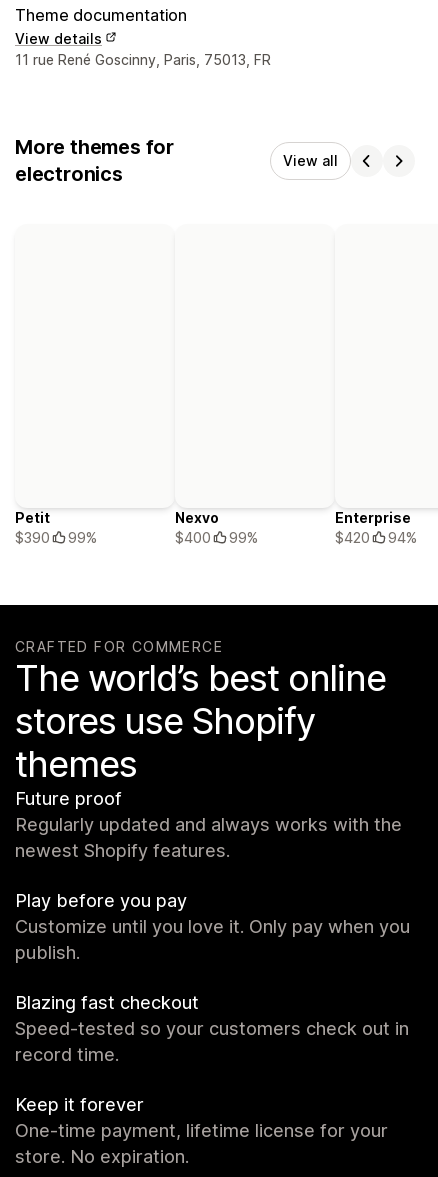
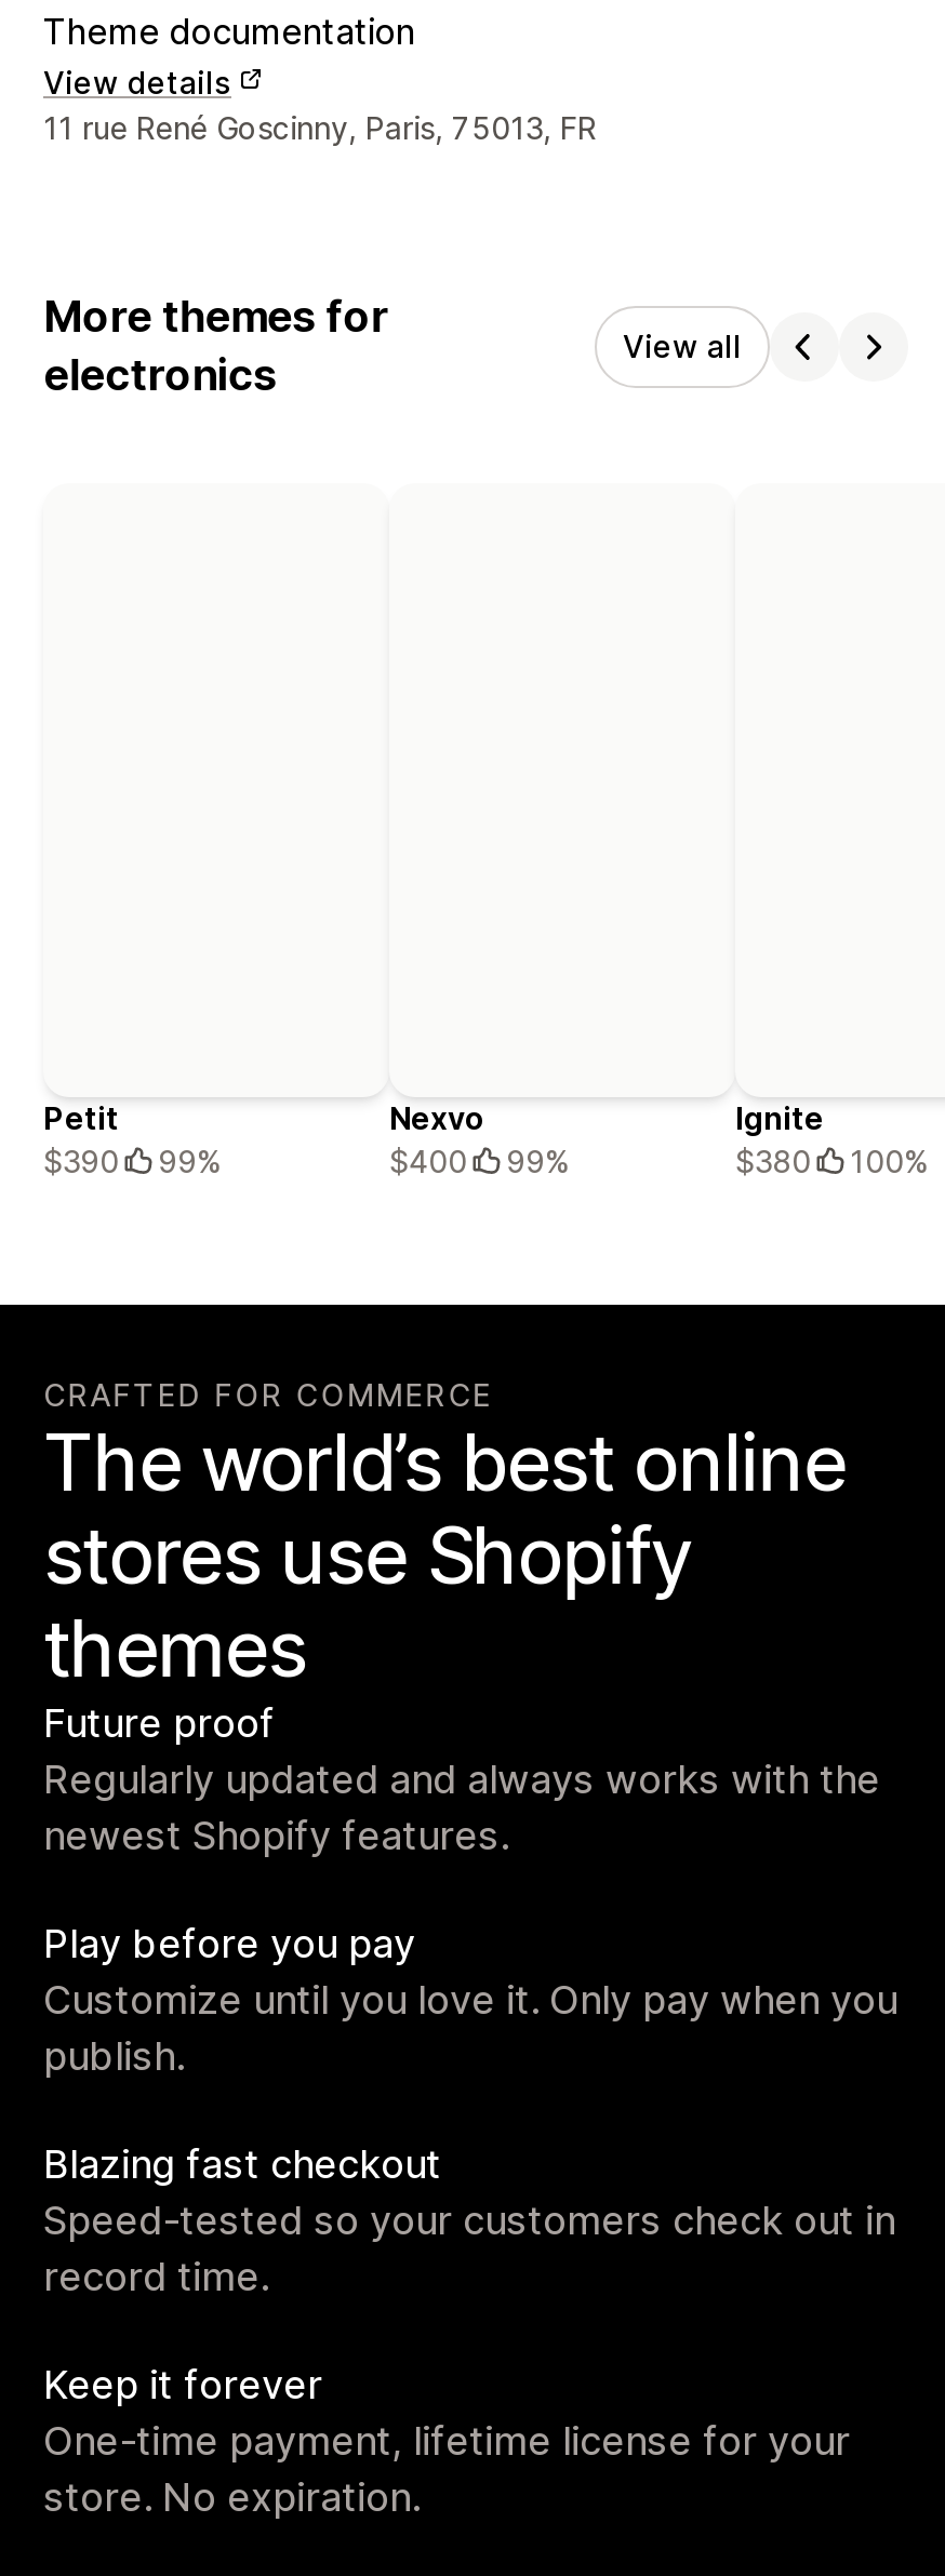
[335,509,417,546] Enterprise | $420 | 94% -> [735,1100,928,1180] Ignite | $380 | 100%

